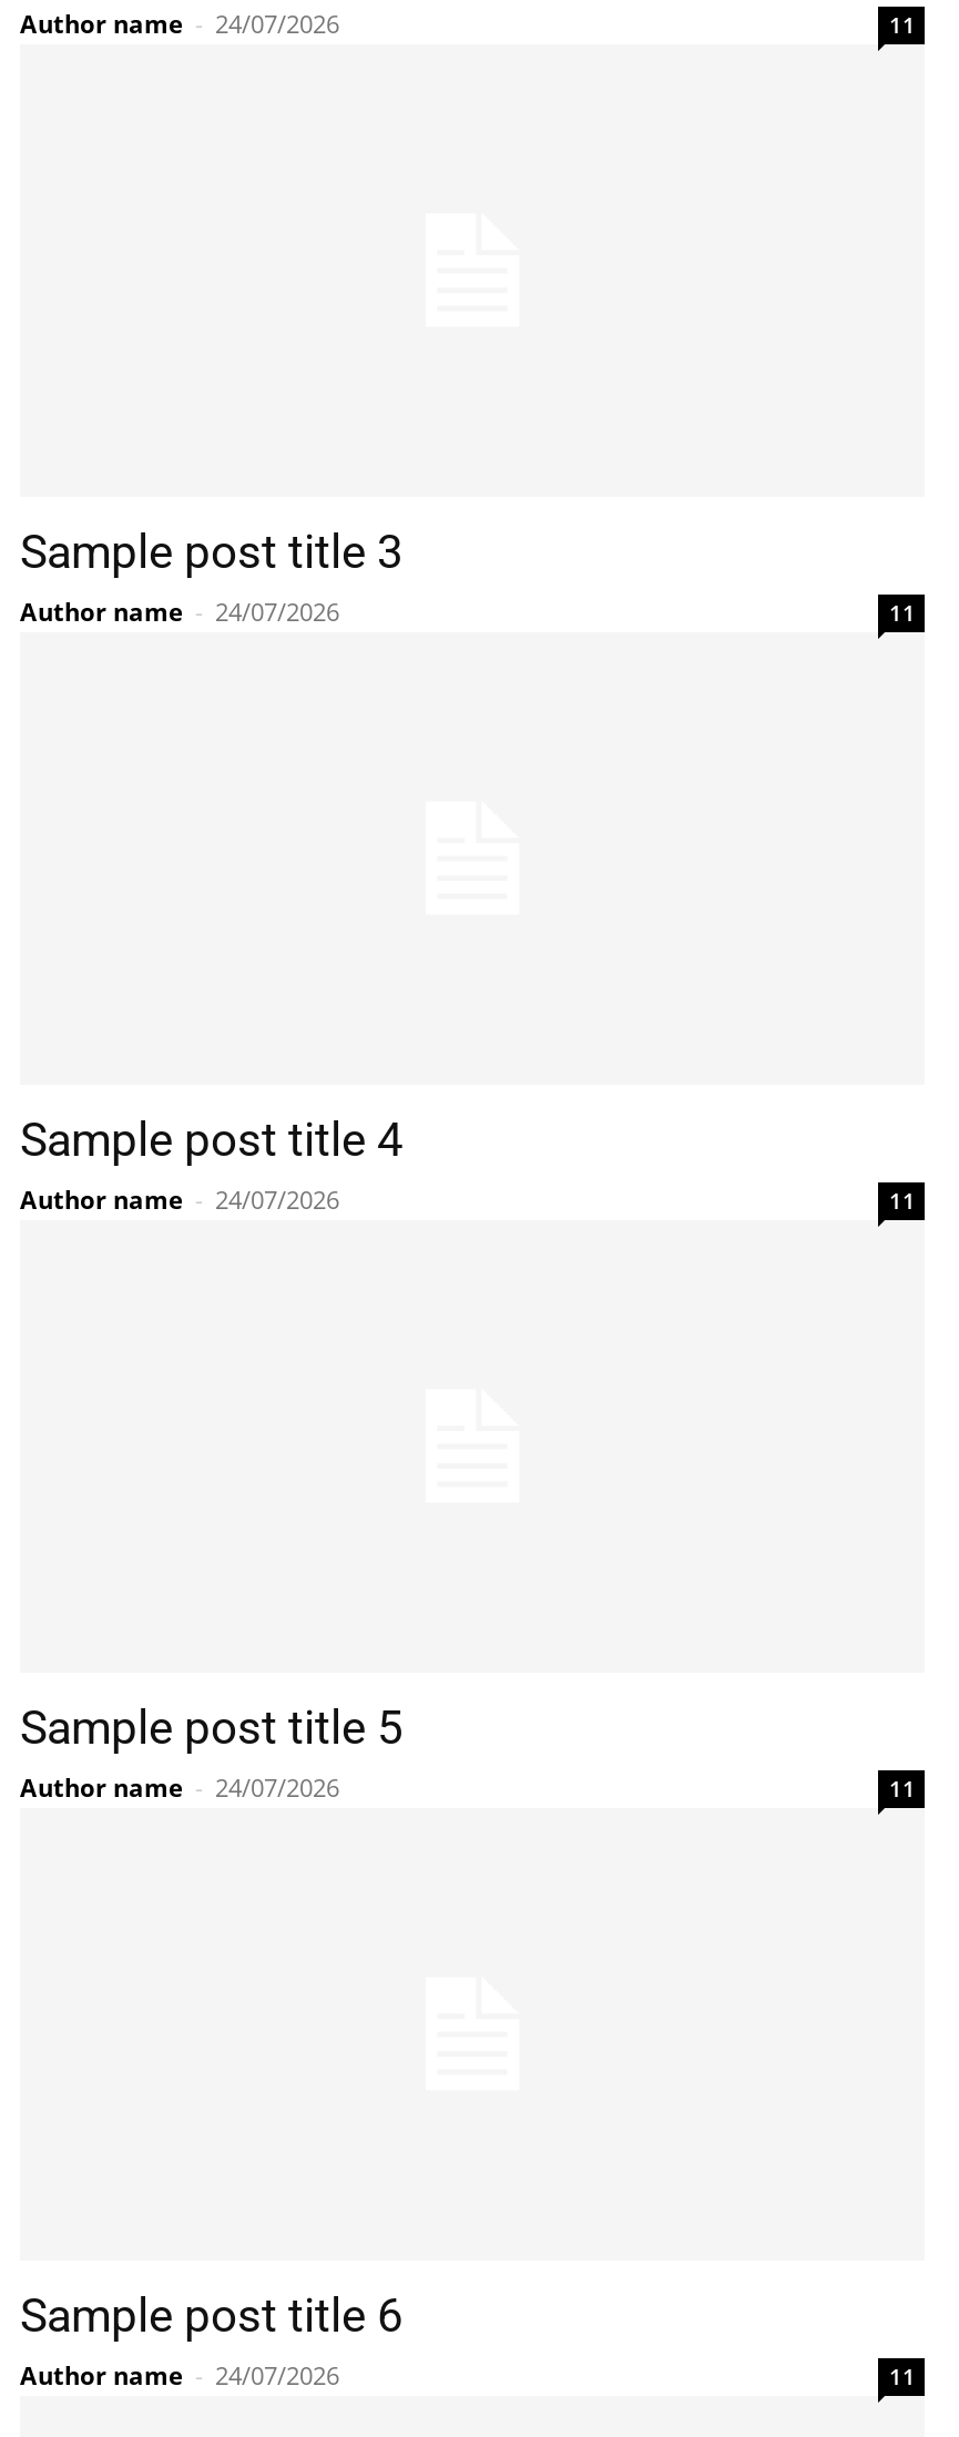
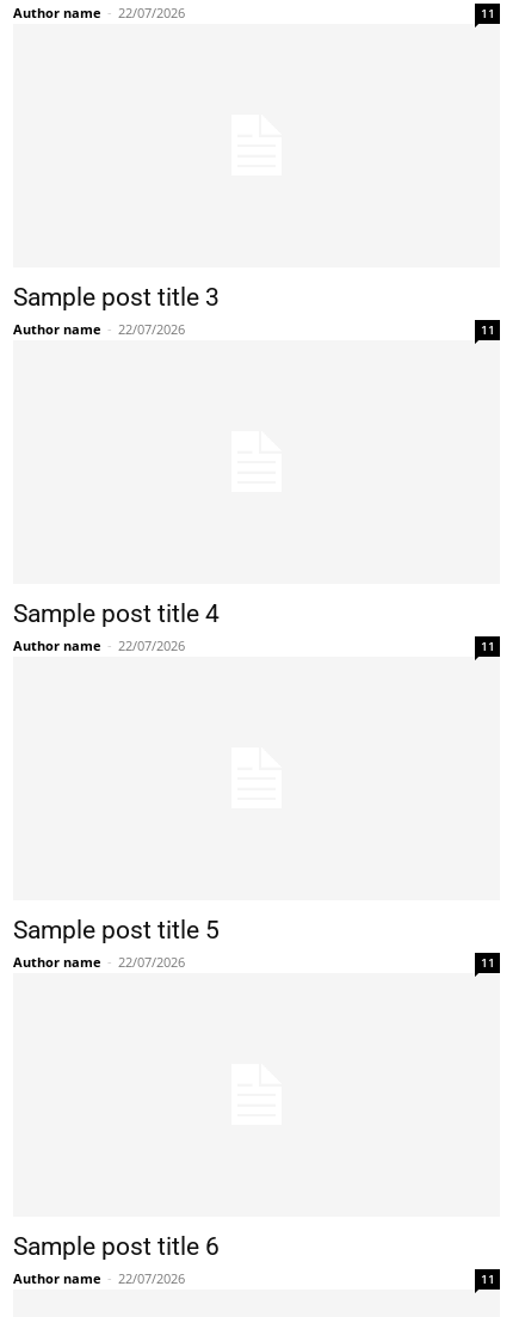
[20,7,339,40] Author name - 24/07/2026 -> [13,4,185,21] Author name - 22/07/2026
[20,595,339,628] Author name - 24/07/2026 -> [13,320,185,338] Author name - 22/07/2026
[20,1182,339,1216] Author name - 24/07/2026 -> [13,636,185,654] Author name - 22/07/2026
[20,1770,339,1804] Author name - 24/07/2026 -> [13,953,185,971] Author name - 22/07/2026
[20,2358,339,2392] Author name - 24/07/2026 -> [13,1269,185,1287] Author name - 22/07/2026

